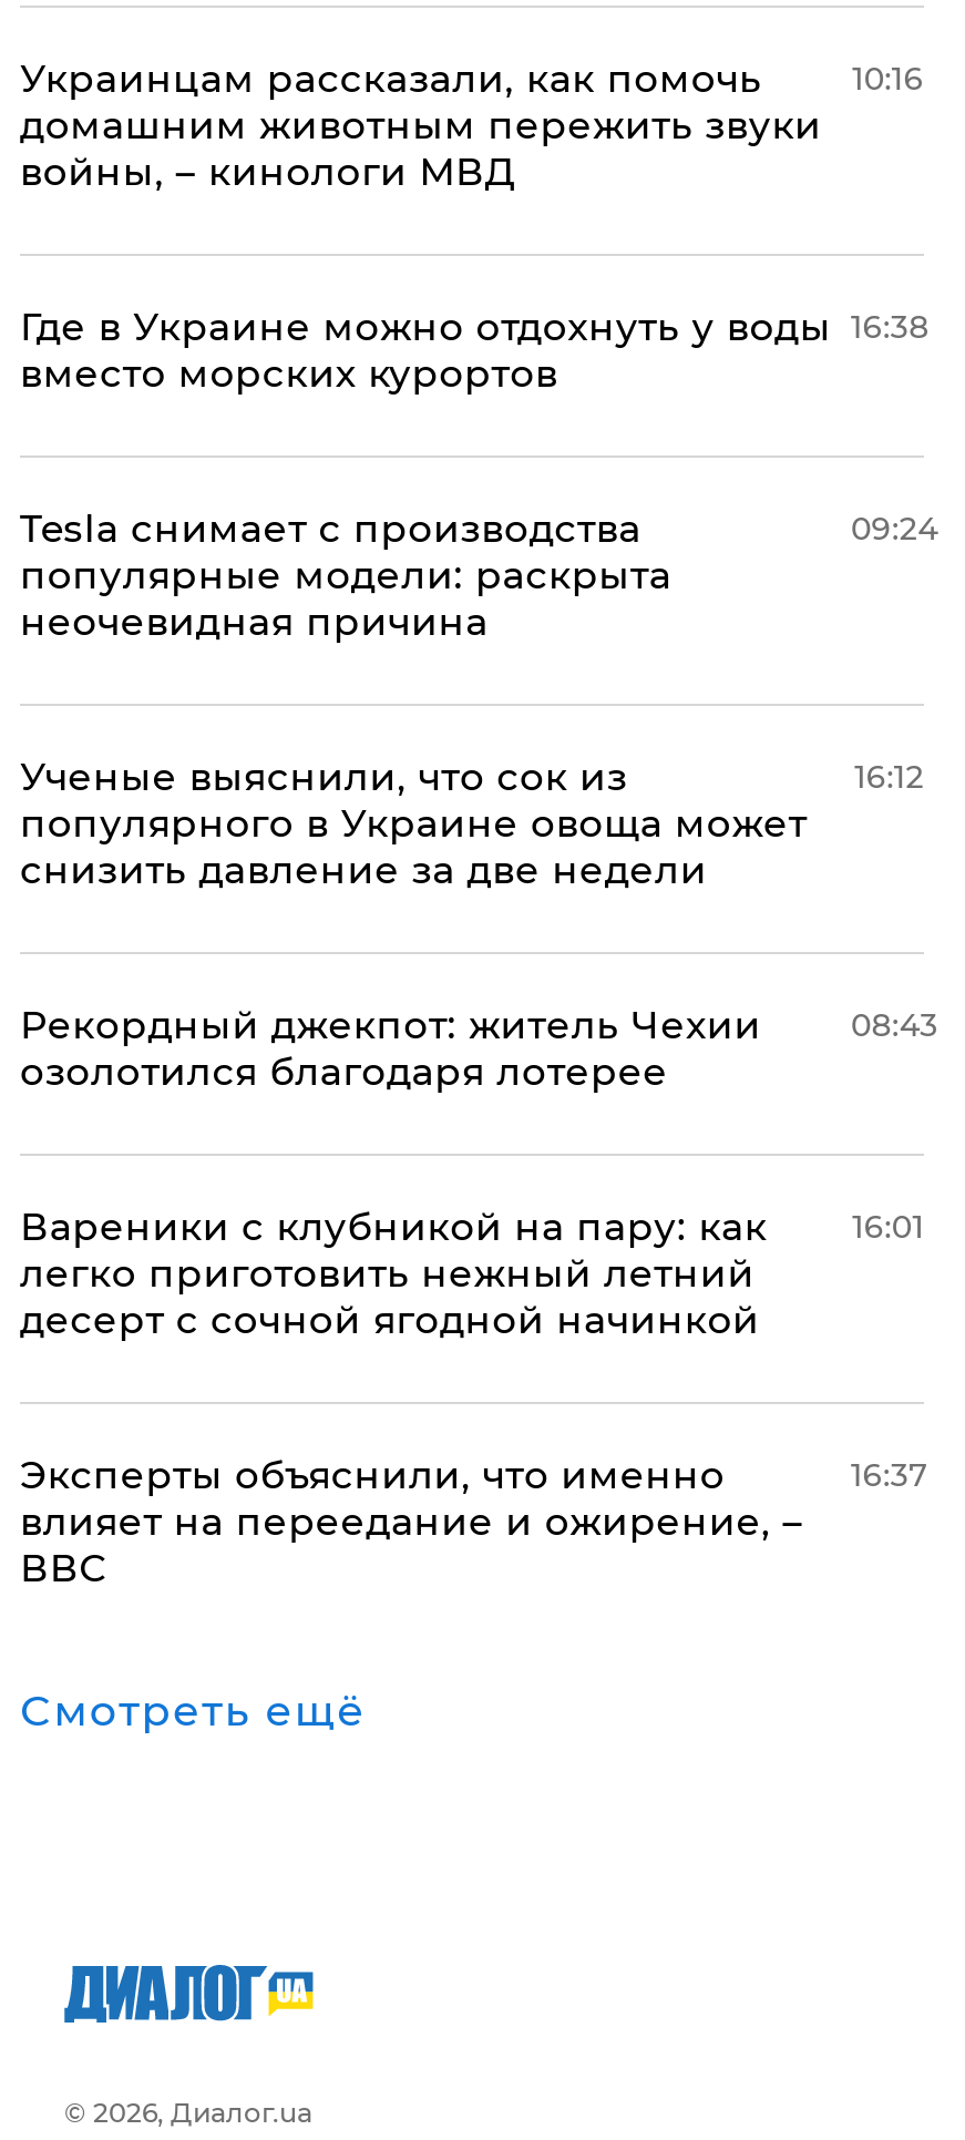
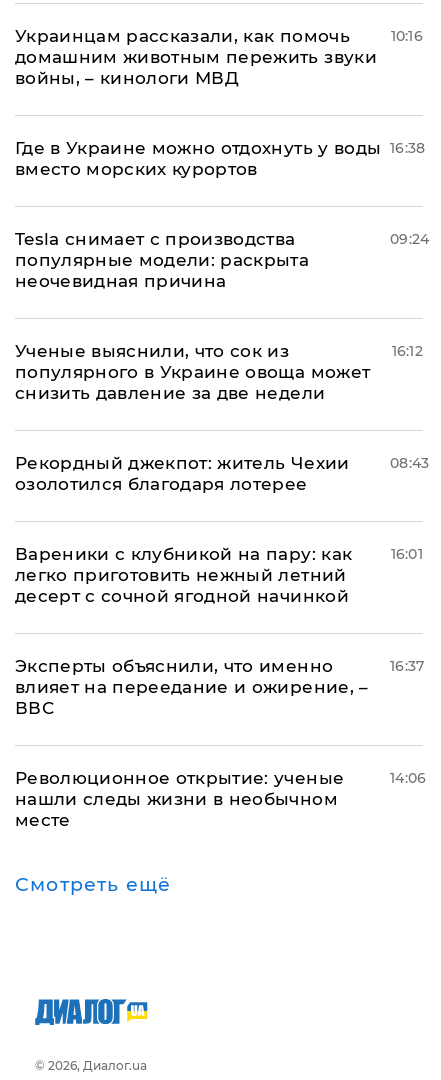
none -> [15,768,344,830] Революционное открытие: ученые | нашли следы жизни в необычном | месте
none -> [390,769,426,787] 14:06

